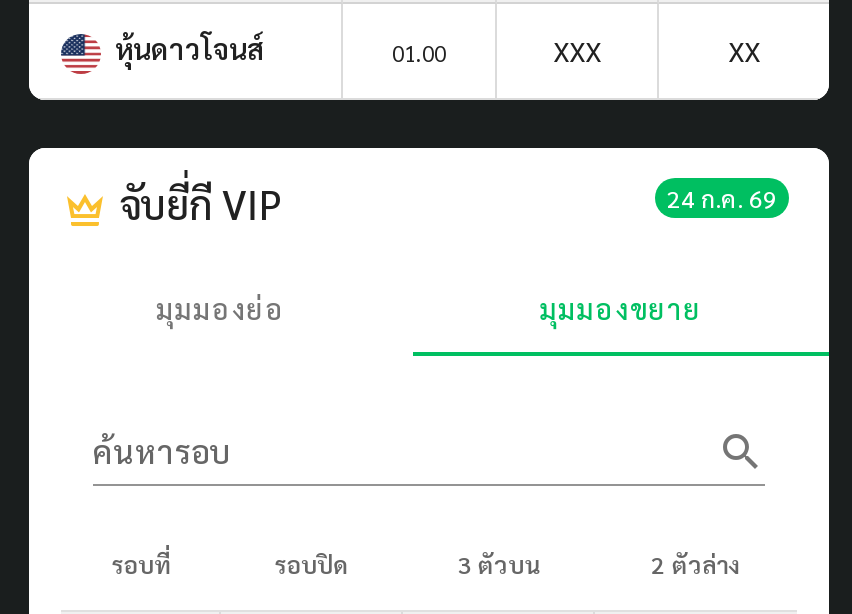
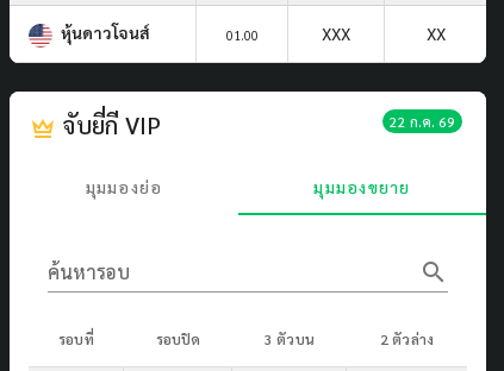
[667,182,777,214] 24 ก.ค. 69 -> [390,112,455,131] 22 ก.ค. 69

